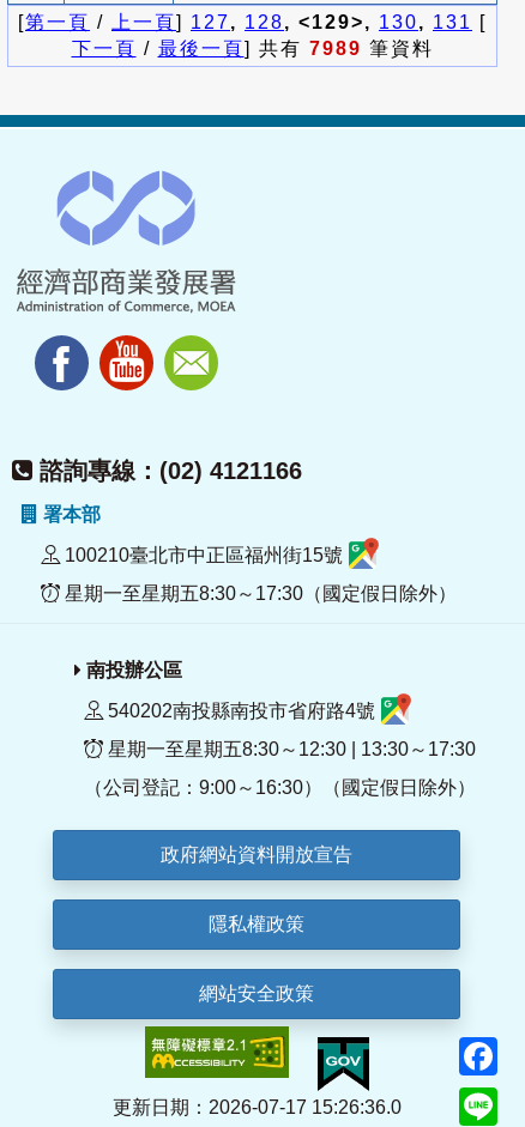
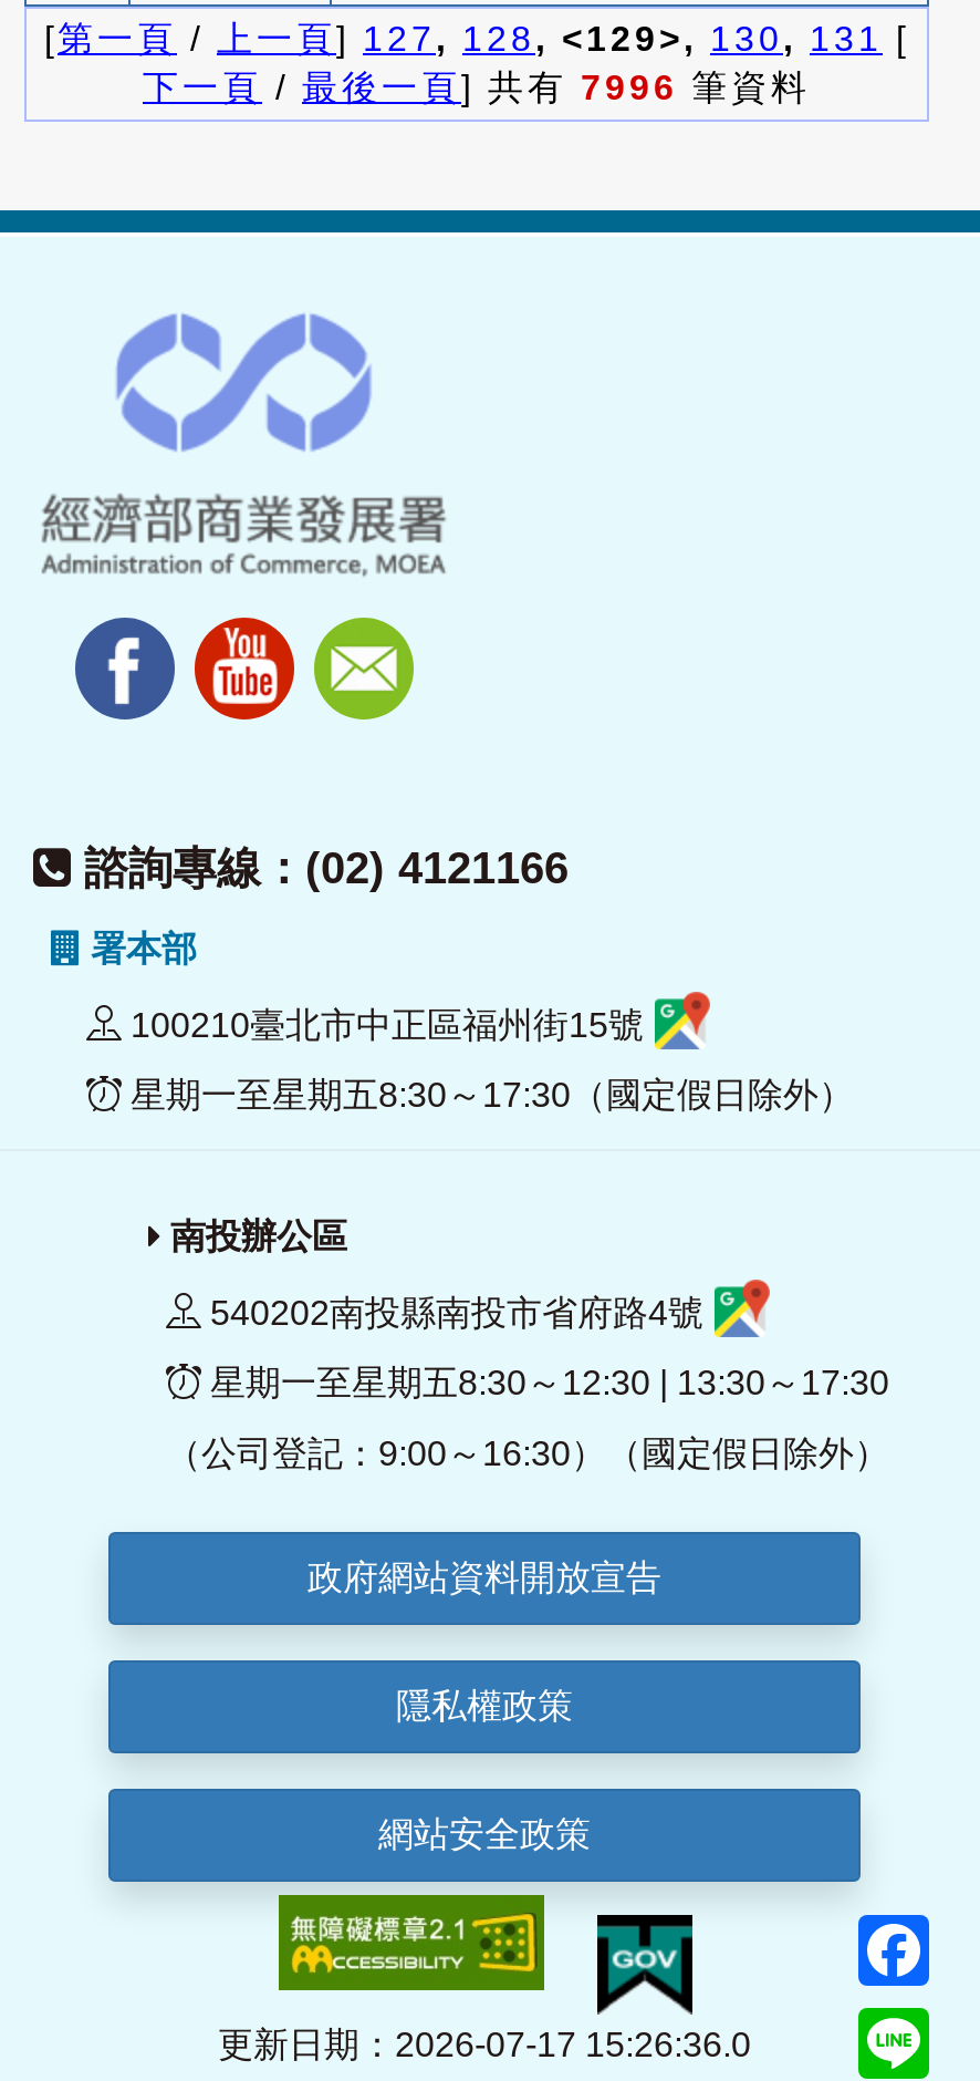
[71,38,433,59] 下一頁/最後一頁] 共有7989筆資料 -> [143,68,811,106] 下一頁/最後一頁] 共有7996筆資料

